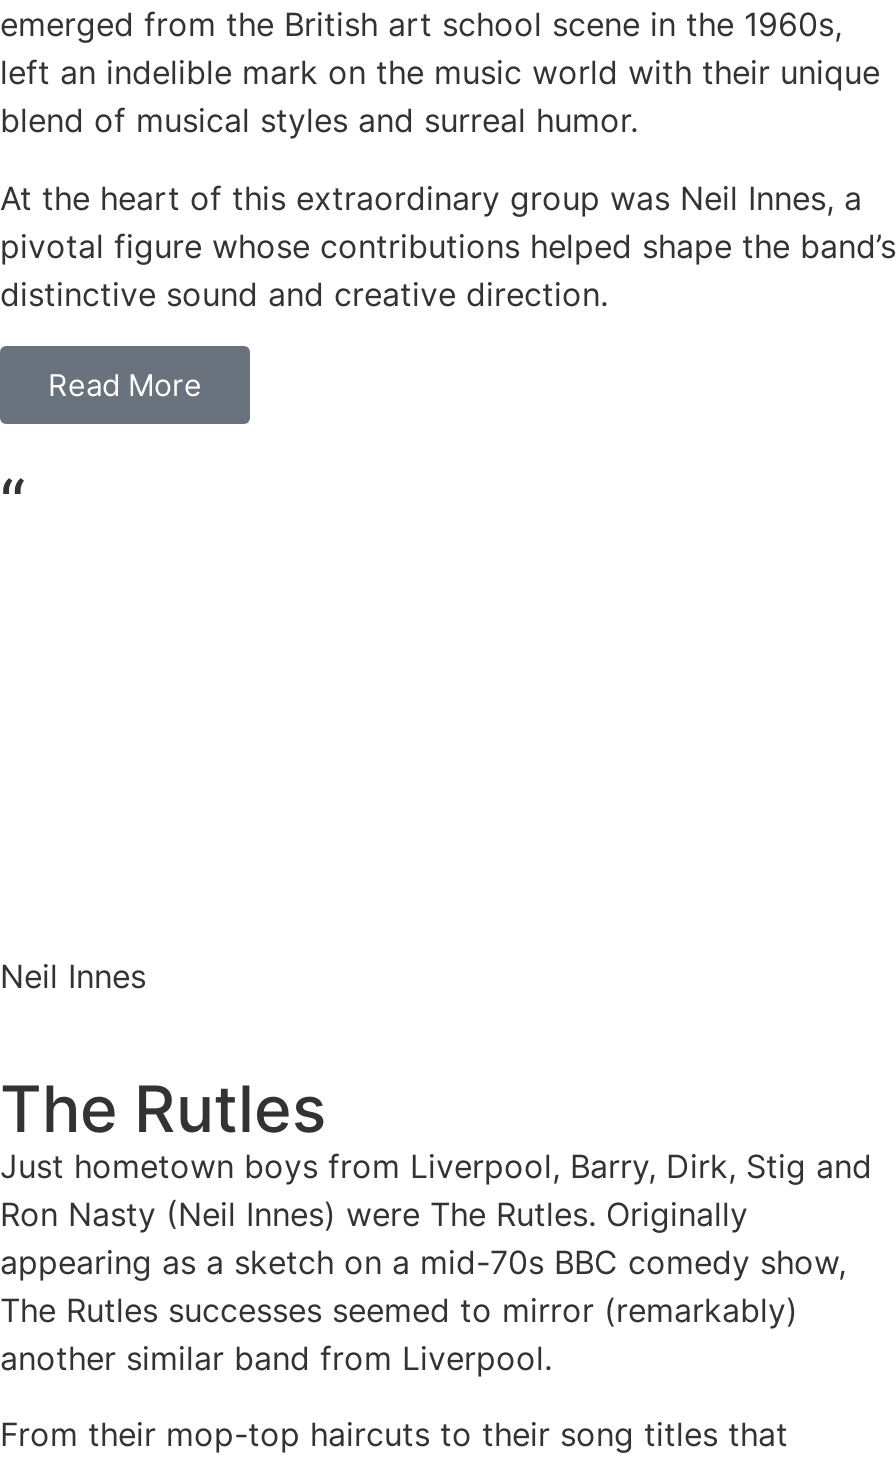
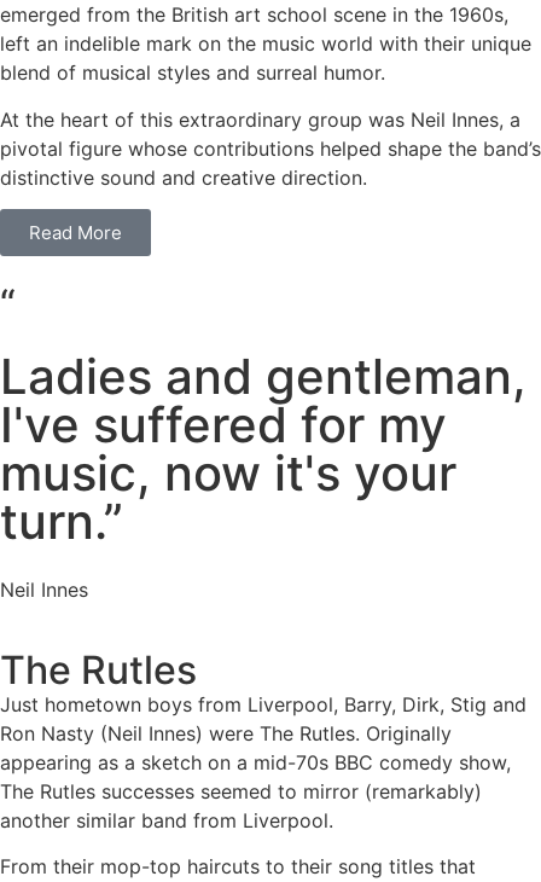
none -> [0,347,527,551] Ladies and gentleman, | I've suffered for my | music, now it's your | turn.”

